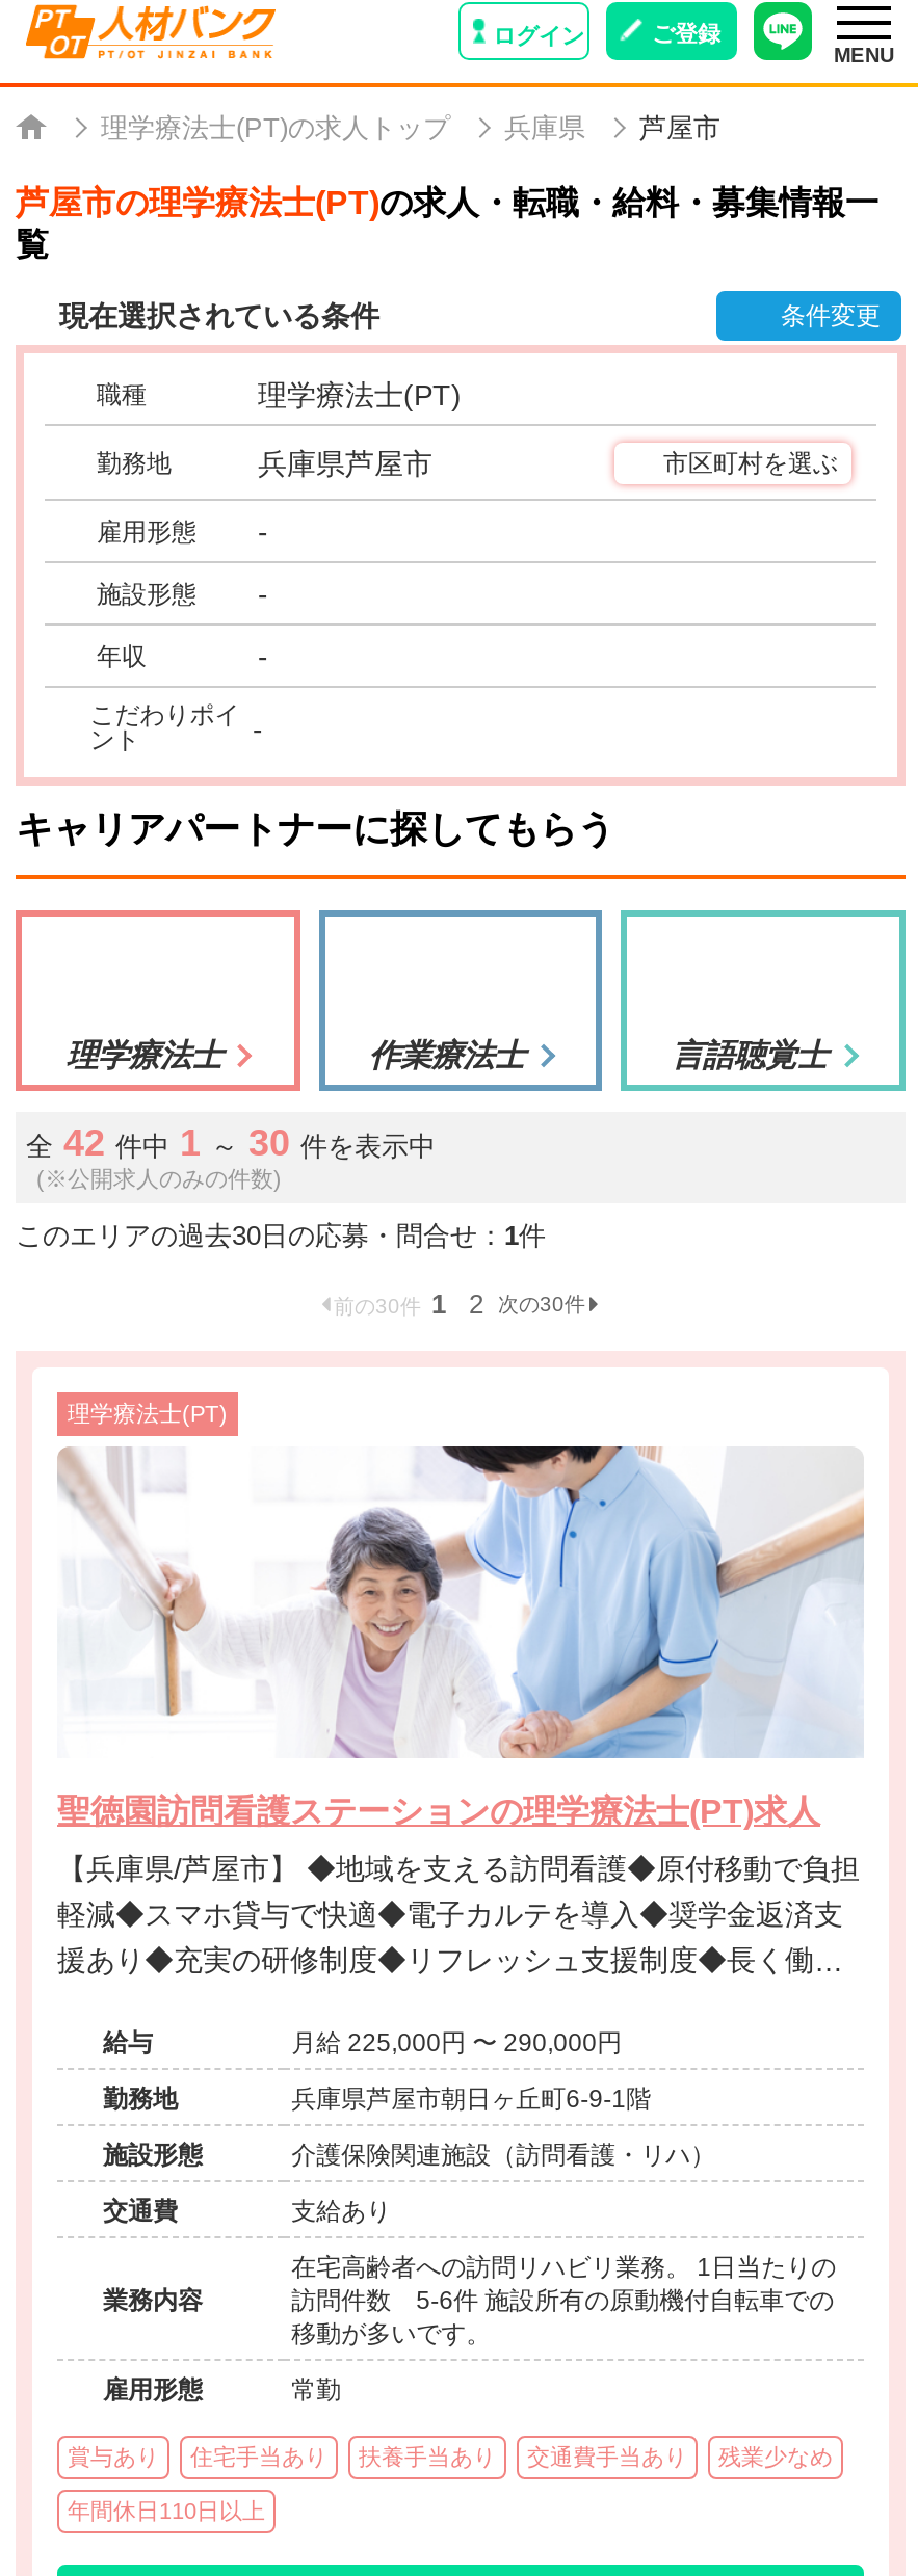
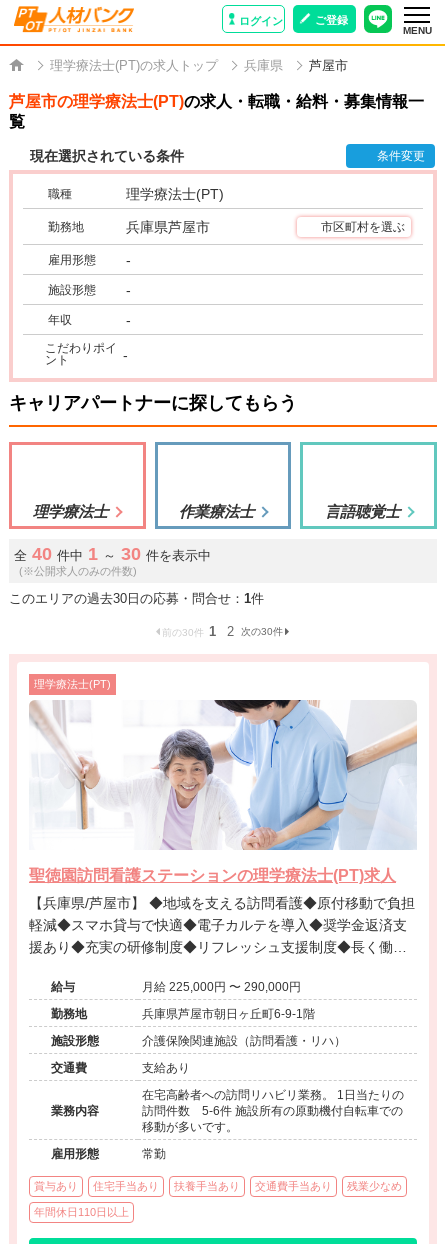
[26,1123,436,1165] 全 42 件中 1 ～ 30 件を表示中 -> [14,544,211,564] 全 40 件中 1 ～ 30 件を表示中

